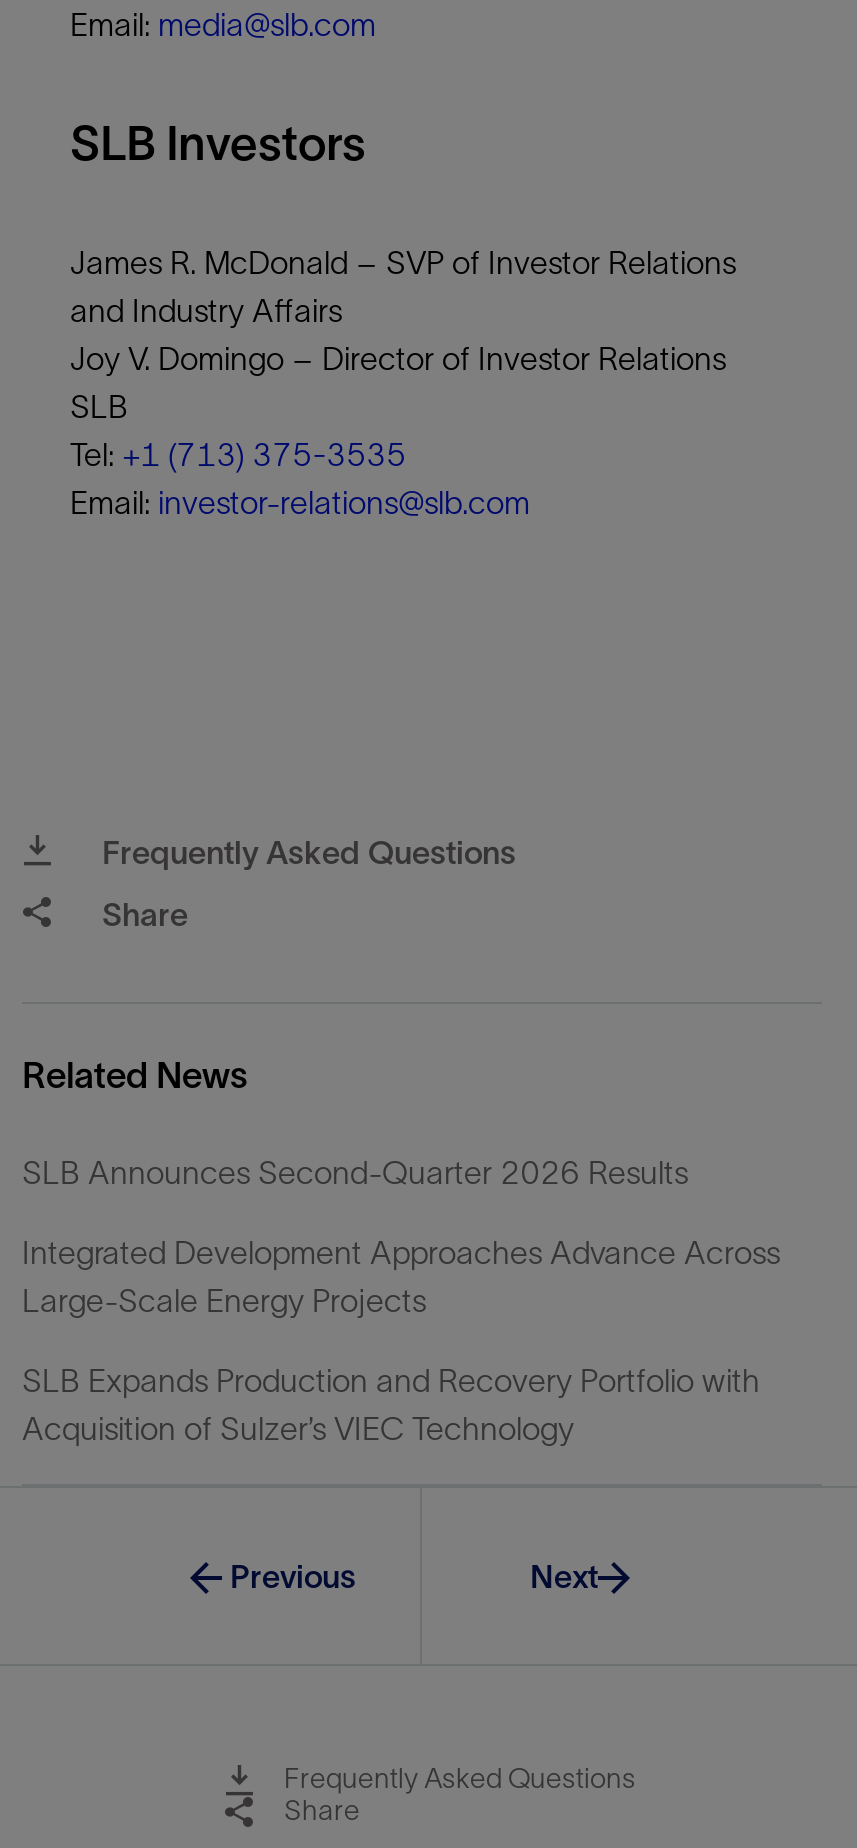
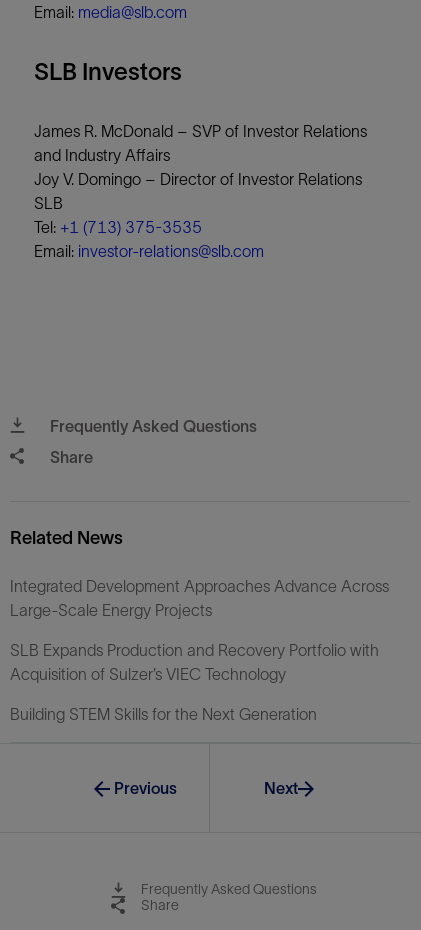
[22,1153,688,1189] SLB Announces Second-Quarter 2026 Results -> none
moved [22,1233,780,1445] -> [10,577,389,683]: Integrated Development Approaches Advance Across | Large-Scale Energy Projects | SLB Expands Production and Recovery Portfolio with | Acquisition of Sulzer’s VIEC Technology
none -> [10,705,317,723] Building STEM Skills for the Next Generation

